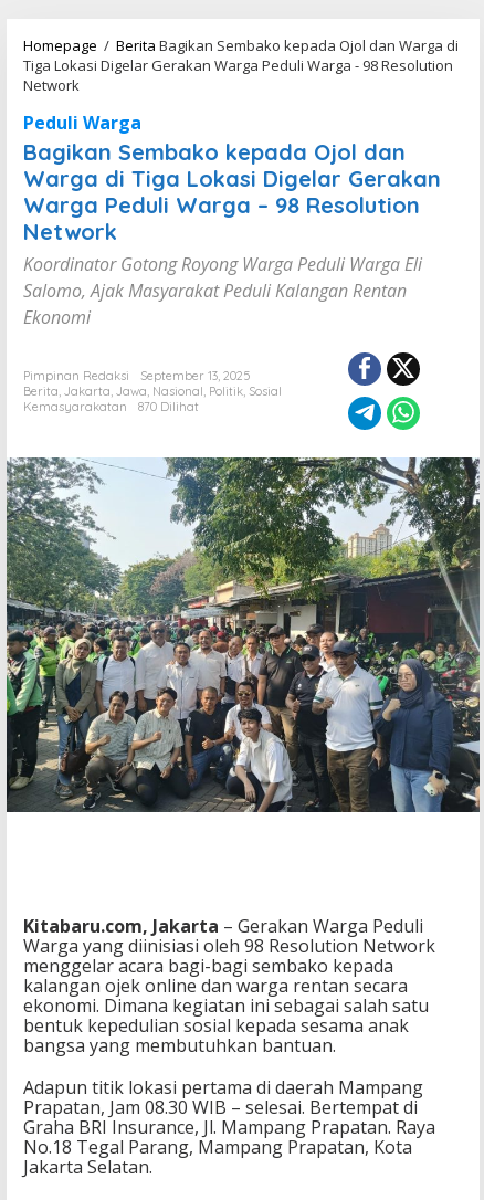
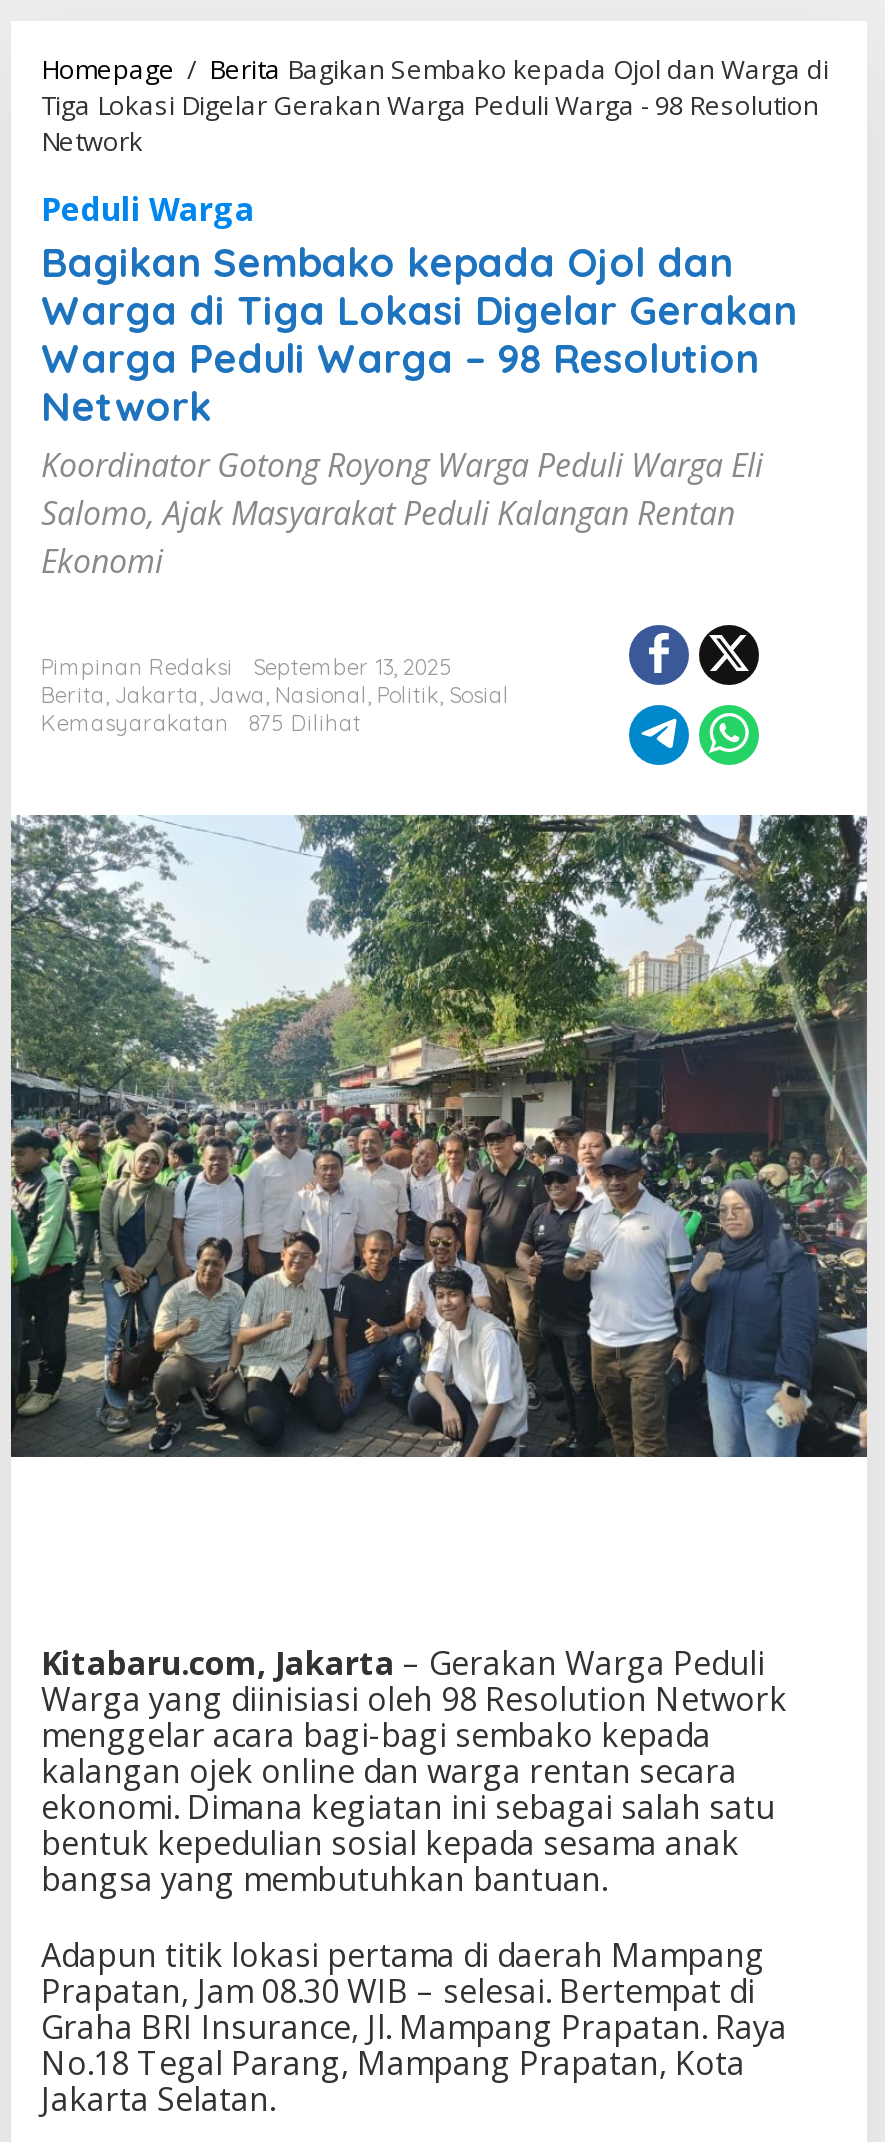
[23,399,199,415] Kemasyarakatan 870 Dilihat -> [41,710,361,738] Kemasyarakatan 875 Dilihat

